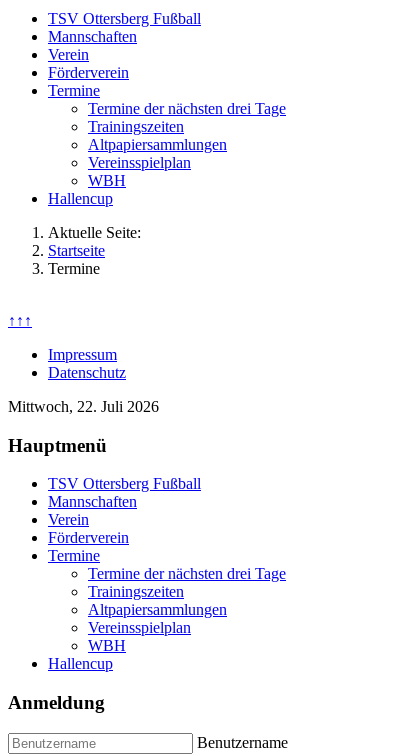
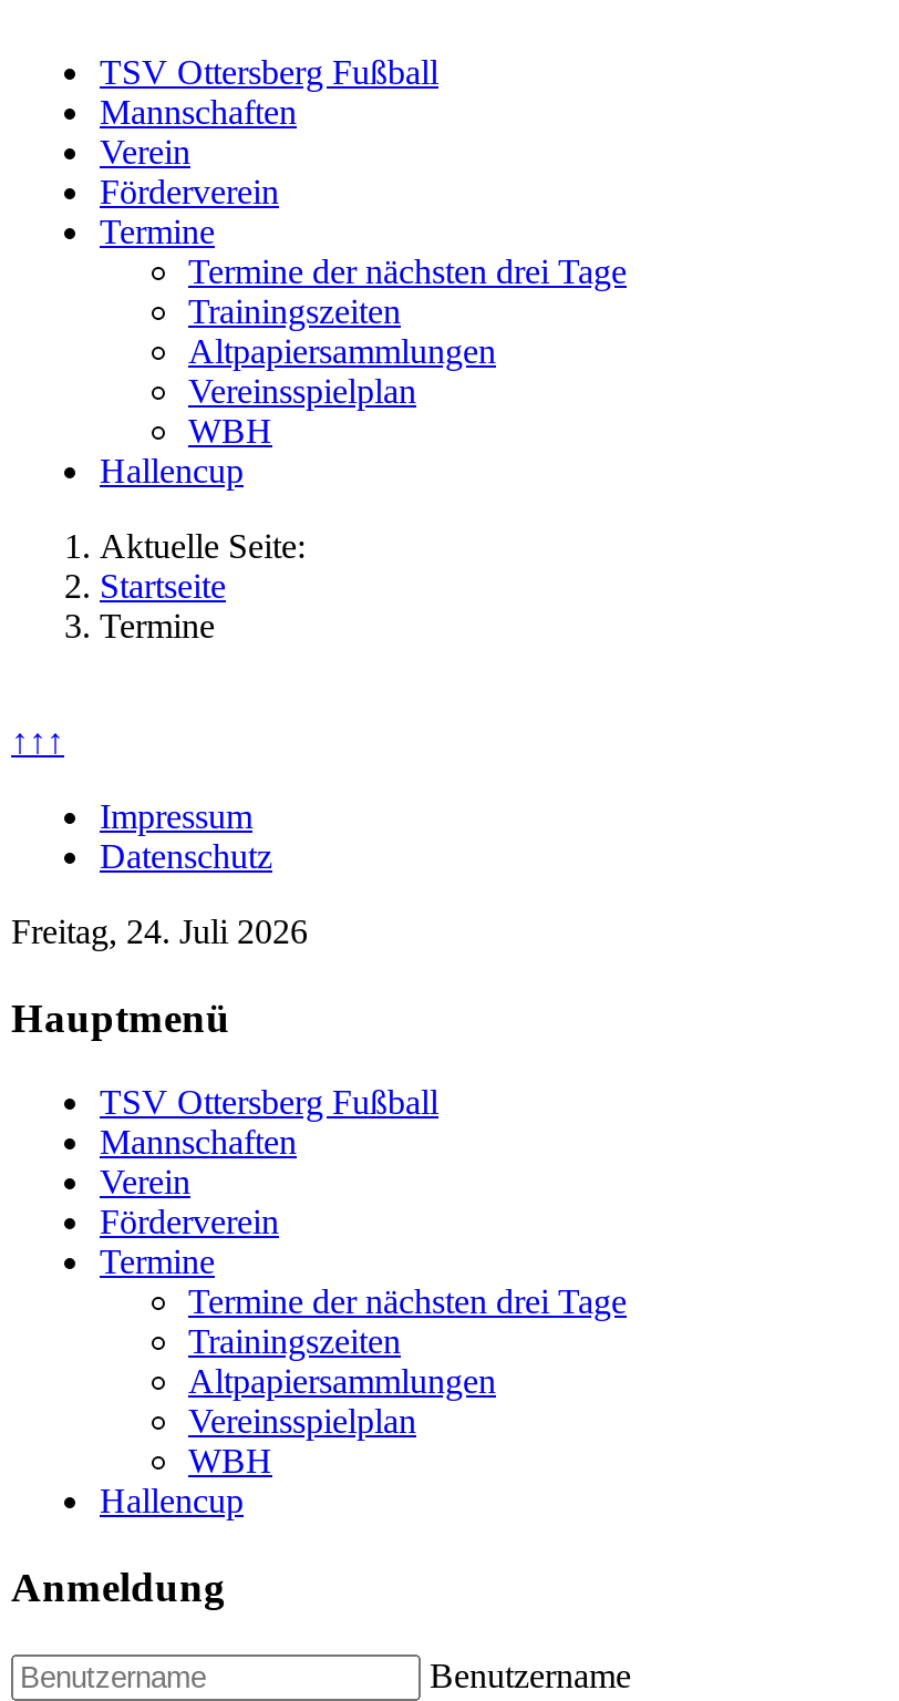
[8,398,159,415] Mittwoch, 22. Juli 2026 -> [11,913,308,950] Freitag, 24. Juli 2026

